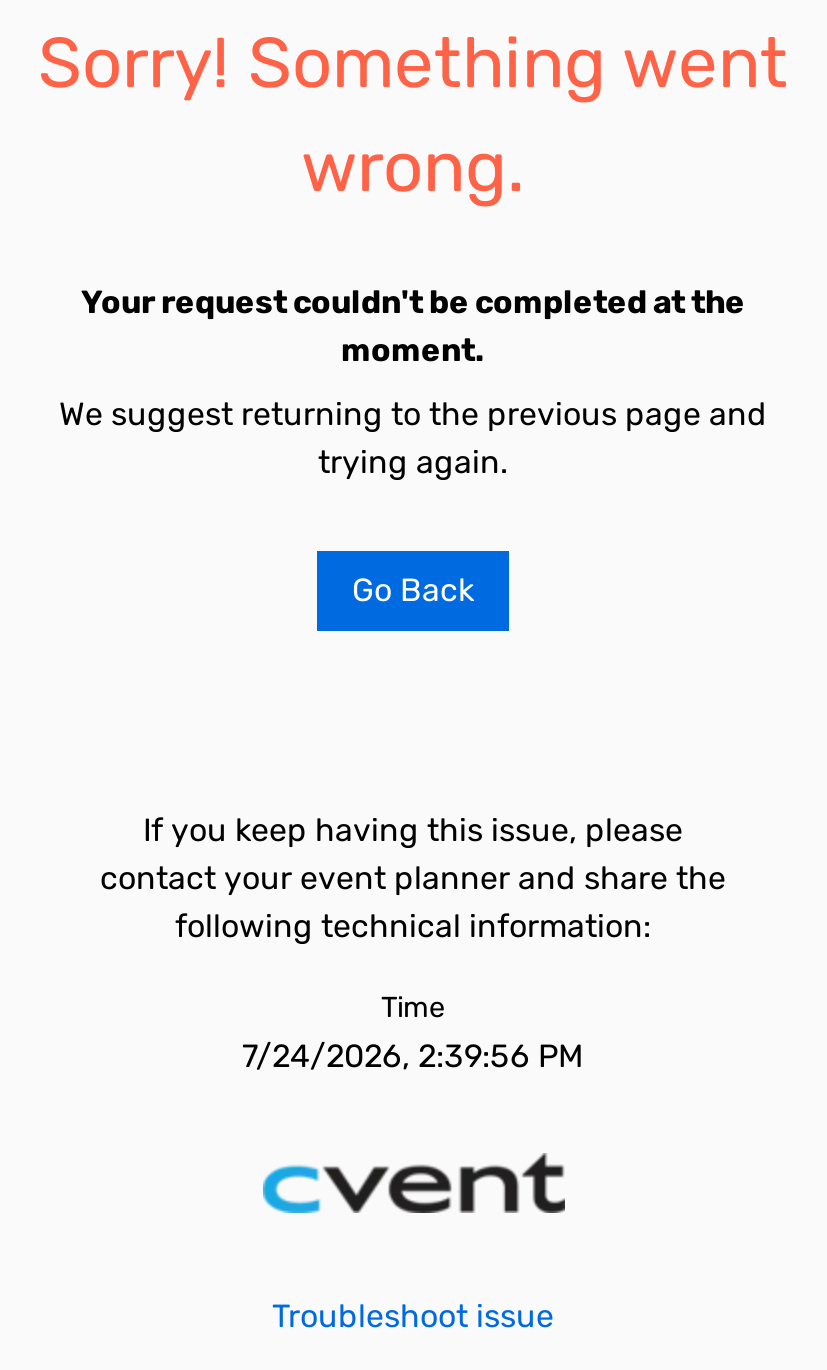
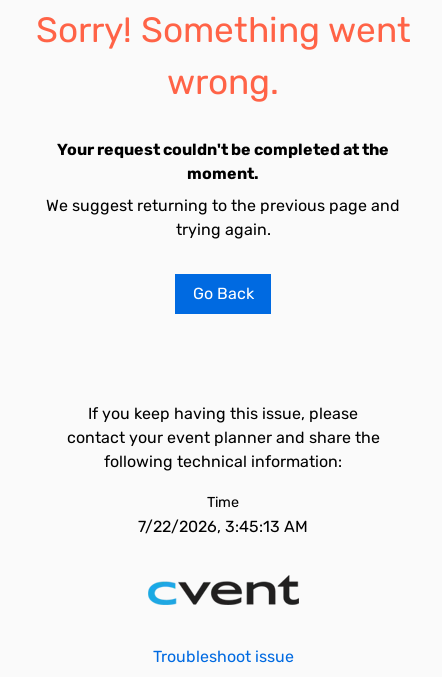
[242,1037,584,1075] 7/24/2026, 2:39:56 PM -> [138,517,308,536] 7/22/2026, 3:45:13 AM

